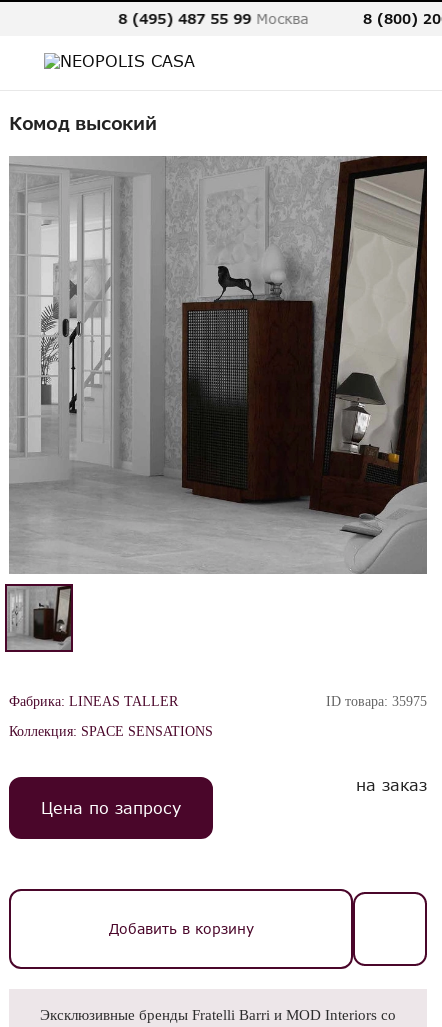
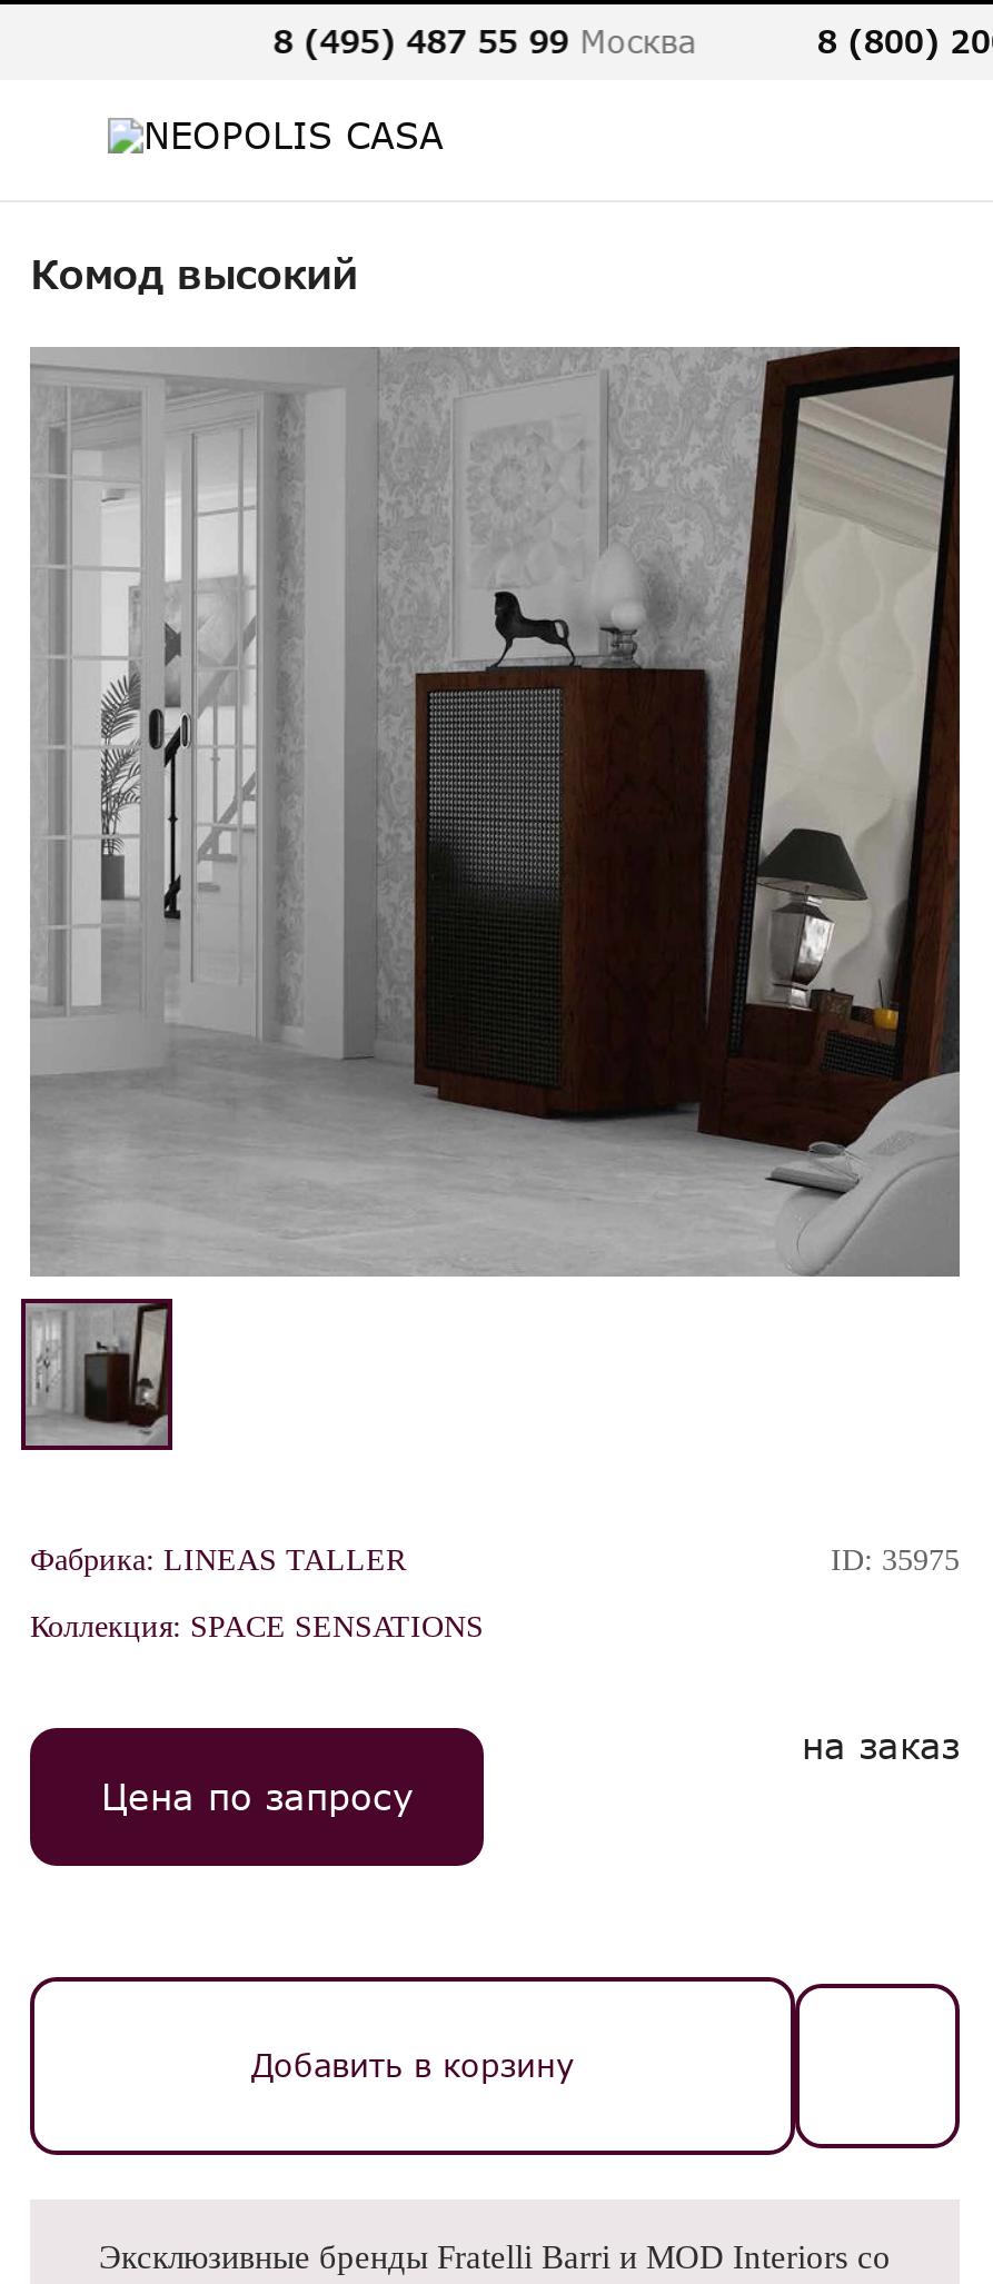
[326,694,427,709] ID товара: 35975 -> [831,1543,960,1577] ID: 35975

